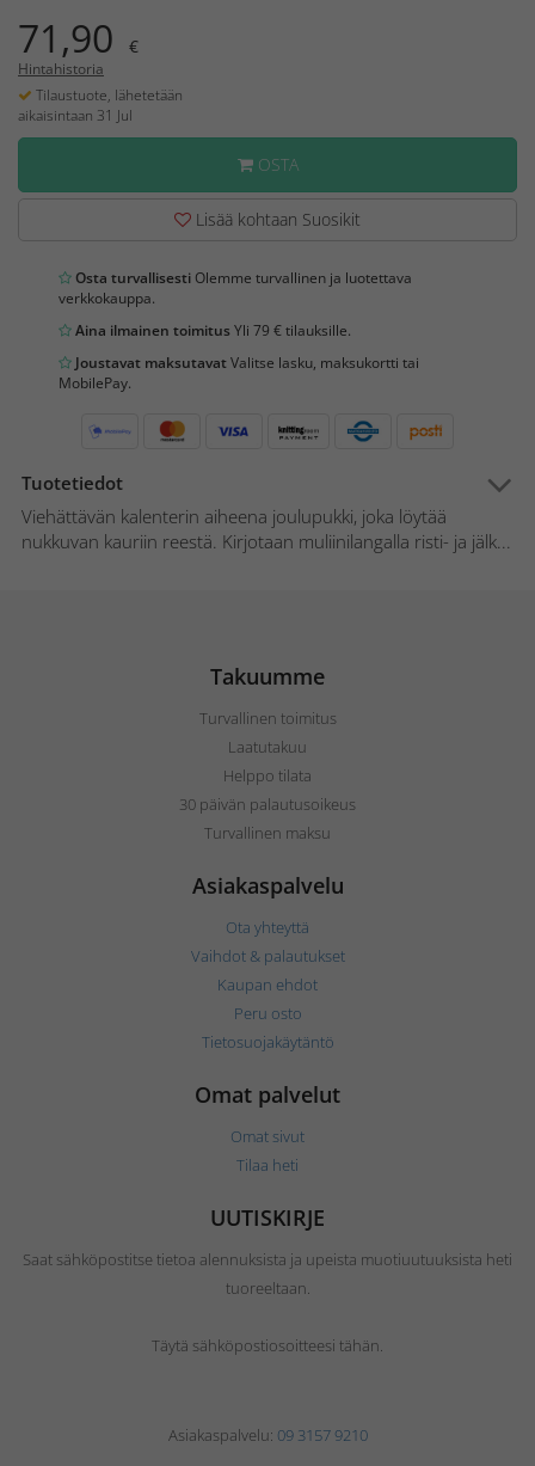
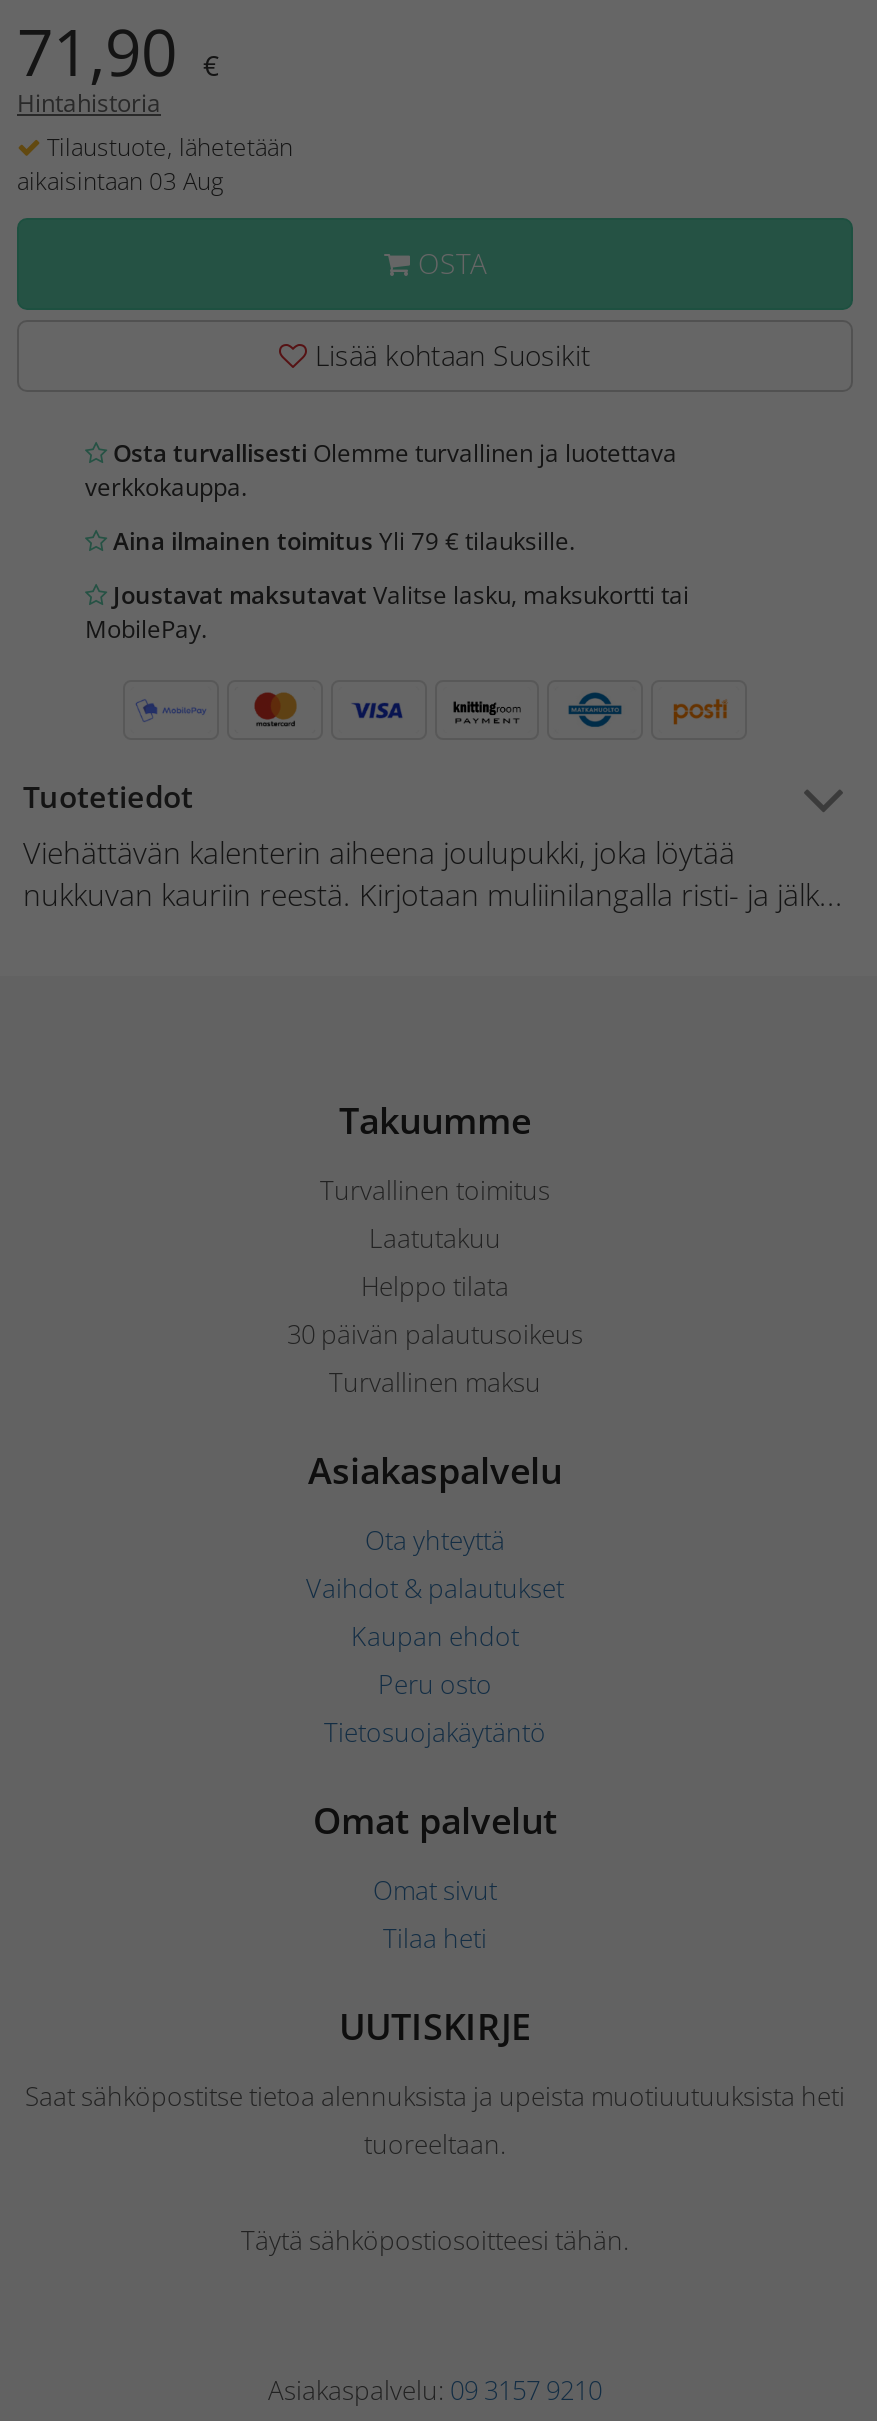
[18,105,133,126] aikaisintaan 31 Jul -> [17,164,223,198] aikaisintaan 03 Aug

